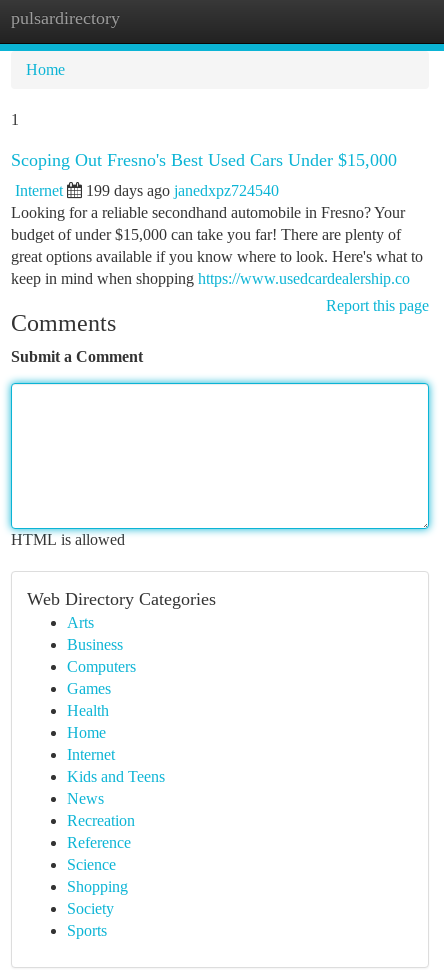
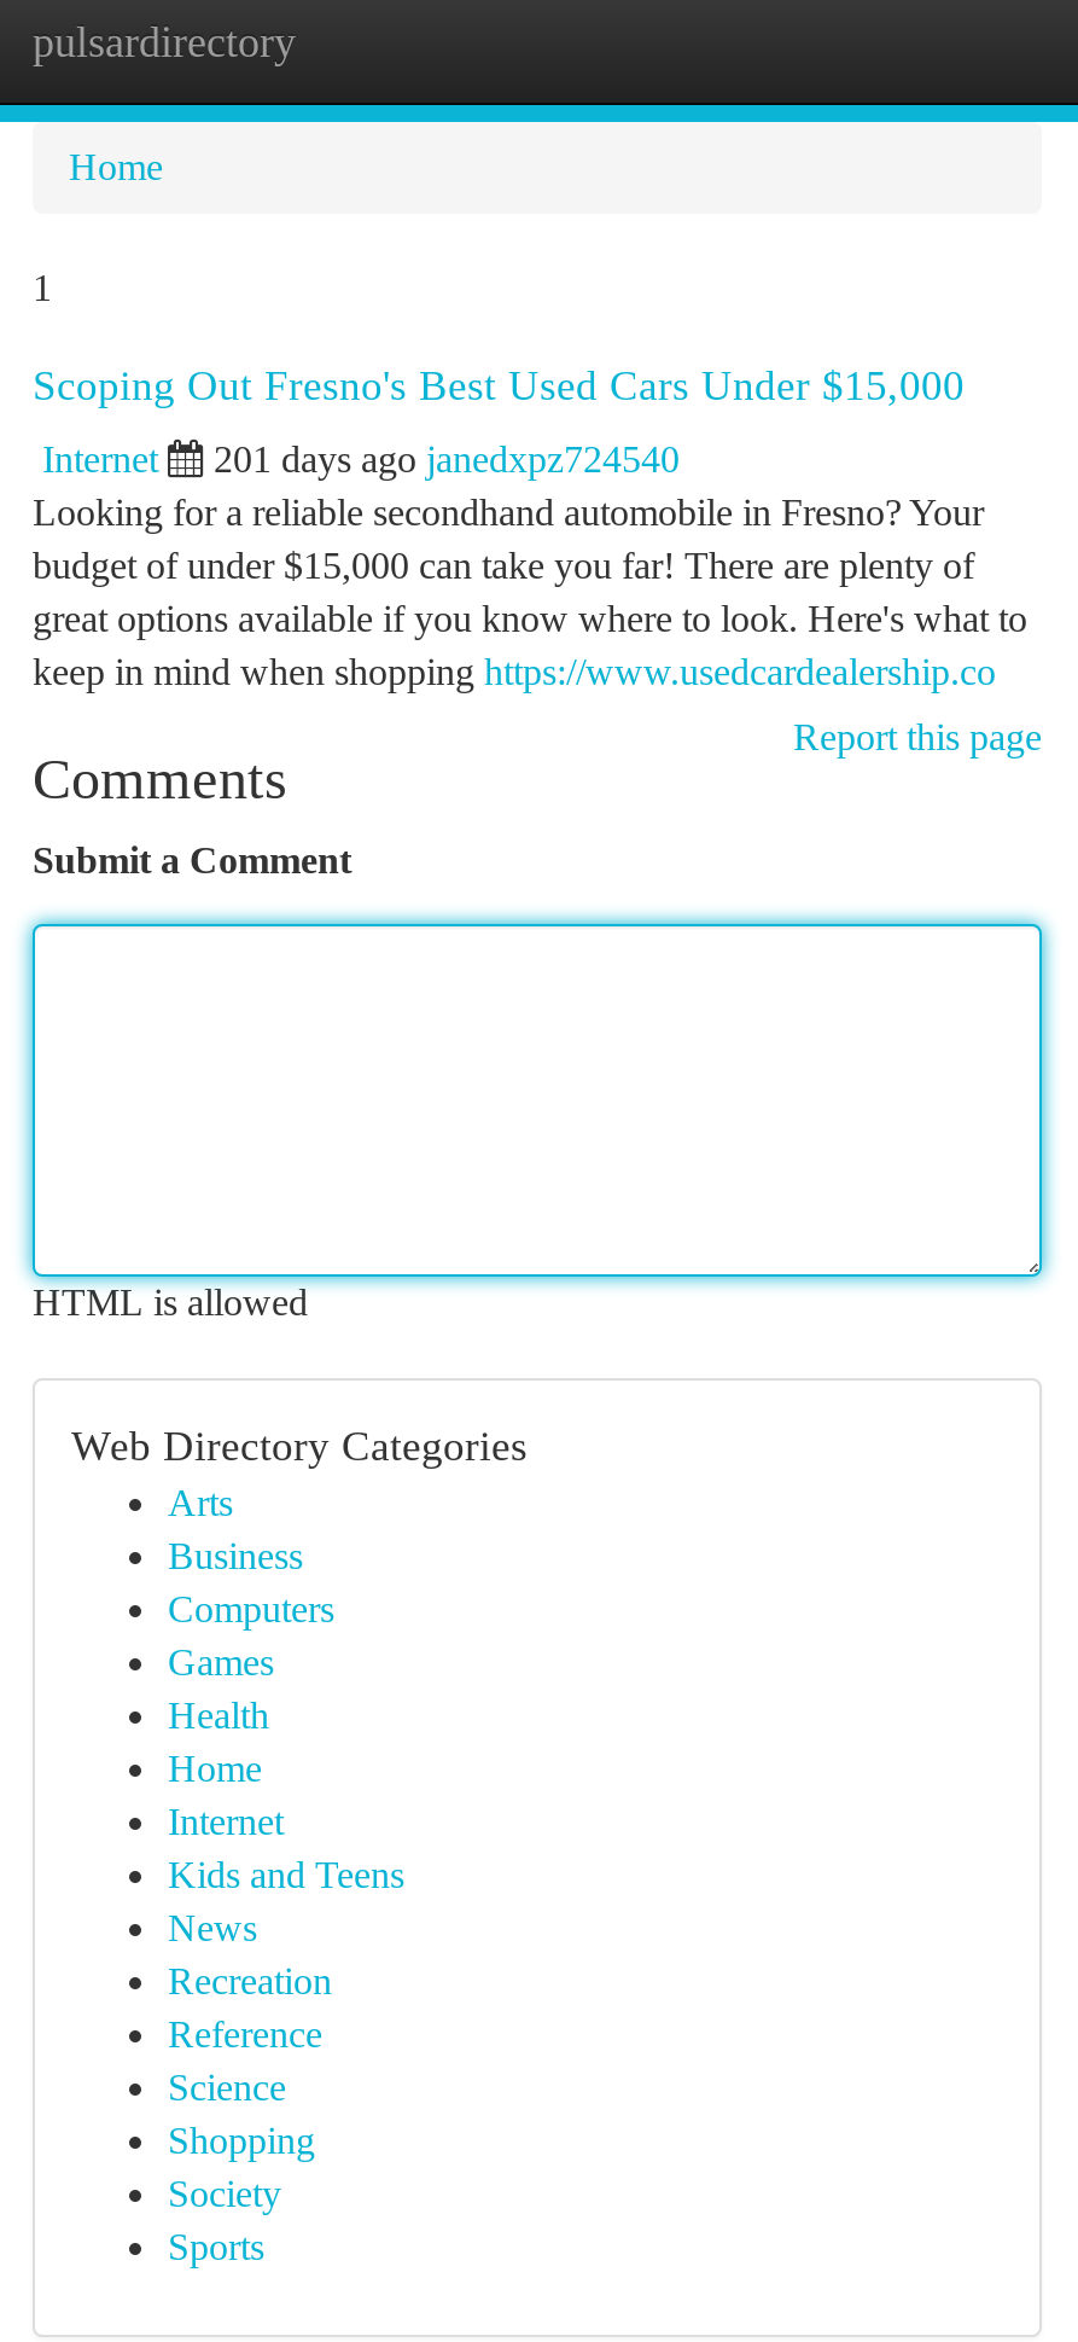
[86,182,279,199] 199 days ago janedxpz724540 -> [214,438,680,480] 201 days ago janedxpz724540

